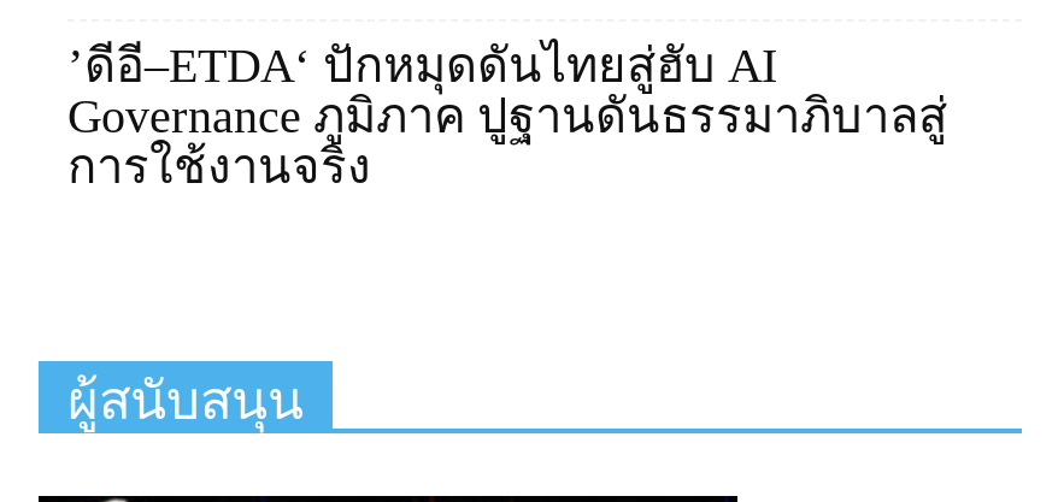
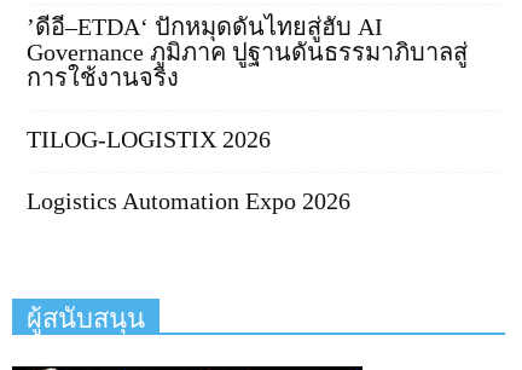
none -> [27,126,350,214] TILOG-LOGISTIX 2026 | Logistics Automation Expo 2026

